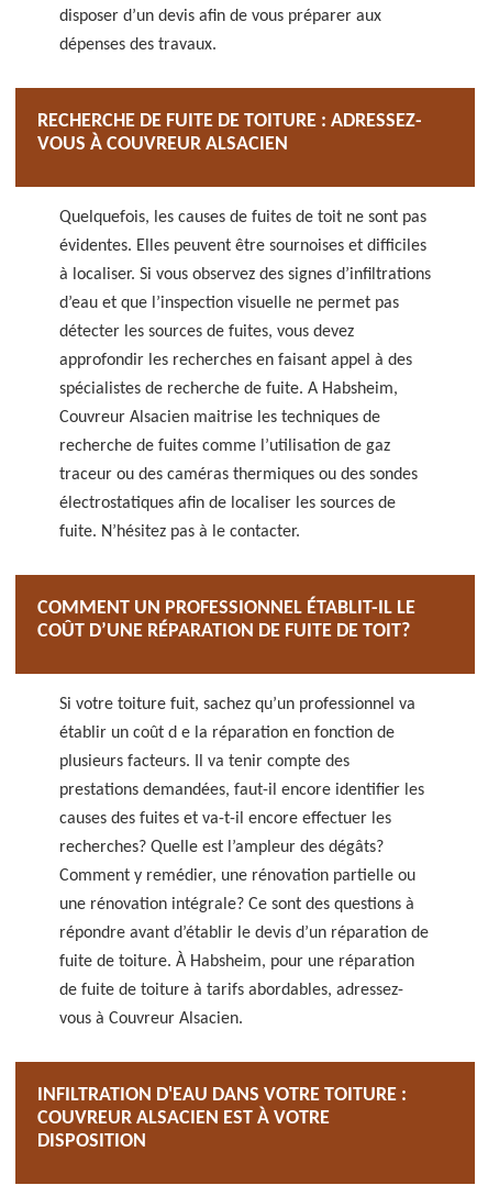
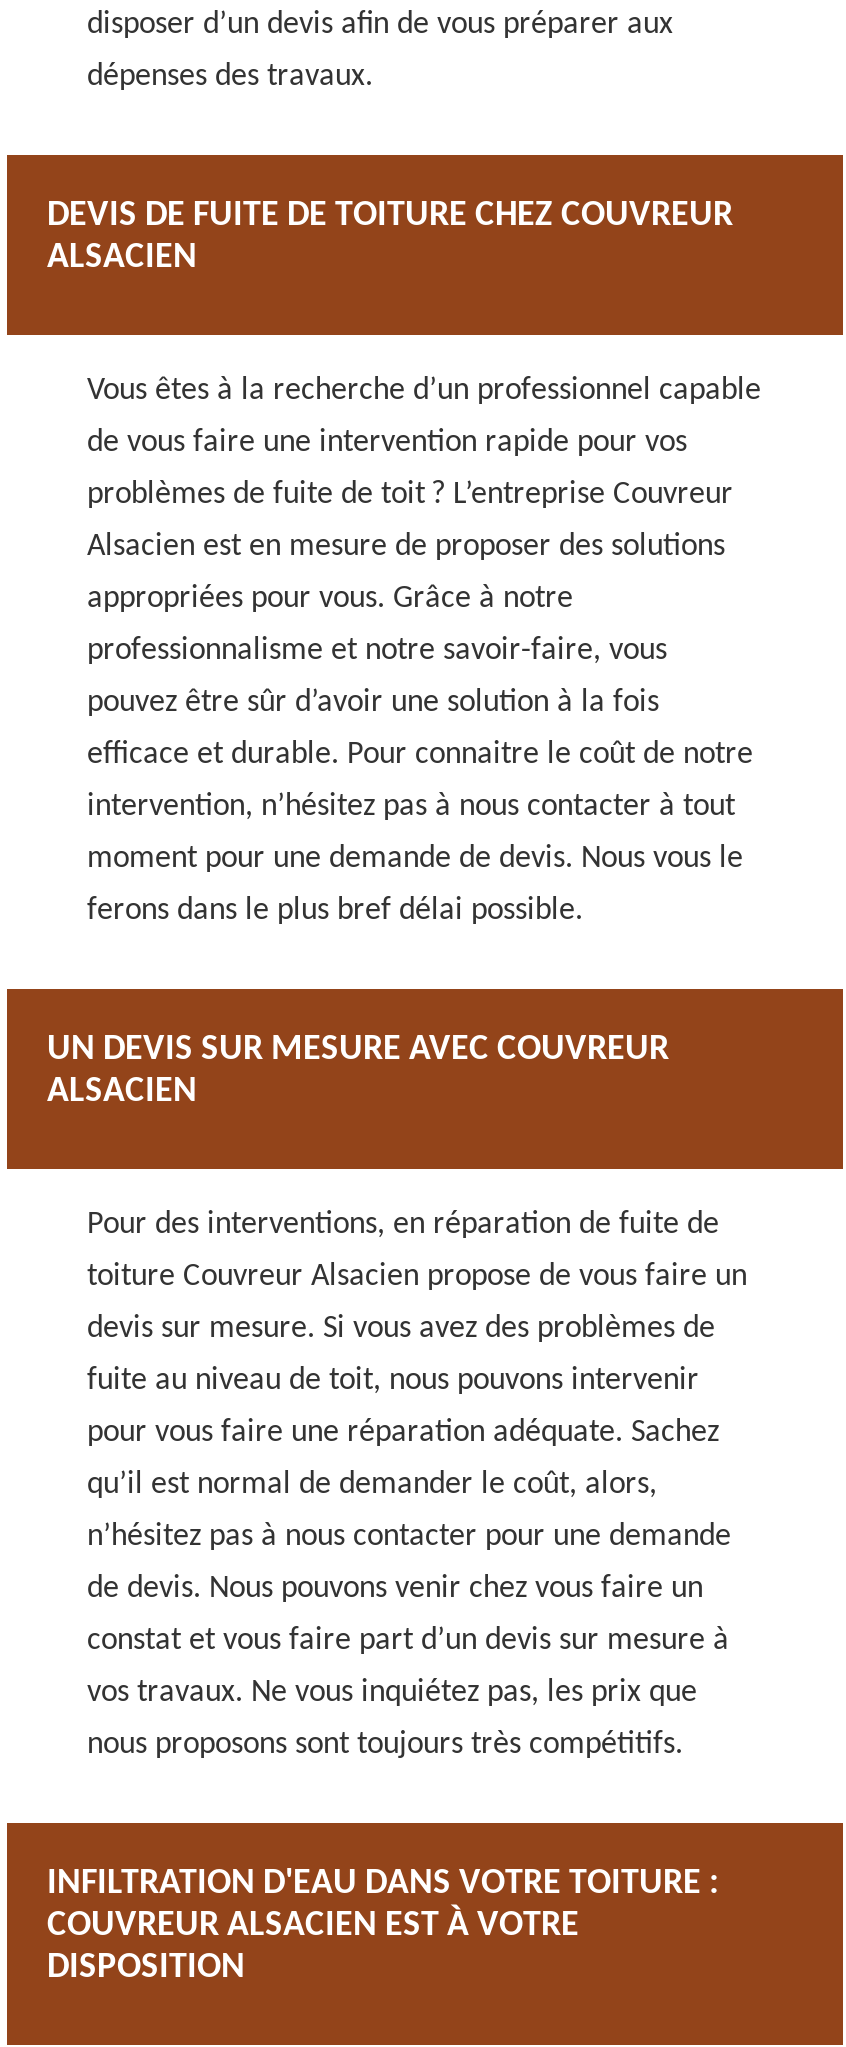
[37,111,422,155] RECHERCHE DE FUITE DE TOITURE : ADRESSEZ- | VOUS À COUVREUR ALSACIEN -> [47,197,733,277] DEVIS DE FUITE DE TOITURE CHEZ COUVREUR | ALSACIEN
[59,209,431,541] Quelquefois, les causes de fuites de toit ne sont pas | évidentes. Elles peuvent être sournoises et difficiles | à localiser. Si vous observez des signes d’infiltrations | d’eau et que l’inspection visuelle ne permet pas | détecter les sources de fuites, vous devez | approfondir les recherches en faisant appel à des | spécialistes de recherche de fuite. A Habsheim, | Couvreur Alsacien maitrise les techniques de | recherche de fuites comme l’utilisation de gaz | traceur ou des caméras thermiques ou des sondes | électrostatiques afin de localiser les sources de | fuite. N’hésitez pas à le contacter. -> [87,375,761,927] Vous êtes à la recherche d’un professionnel capable | de vous faire une intervention rapide pour vos | problèmes de fuite de toit ? L’entreprise Couvreur | Alsacien est en mesure de proposer des solutions | appropriées pour vous. Grâce à notre | professionnalisme et notre savoir-faire, vous | pouvez être sûr d’avoir une solution à la fois | efficace et durable. Pour connaitre le coût de notre | intervention, n’hésitez pas à nous contacter à tout | moment pour une demande de devis. Nous vous le | ferons dans le plus bref délai possible.
[37,598,415,642] COMMENT UN PROFESSIONNEL ÉTABLIT-IL LE | COÛT D’UNE RÉPARATION DE FUITE DE TOIT? -> [47,1031,669,1111] UN DEVIS SUR MESURE AVEC COUVREUR | ALSACIEN
[59,696,429,1028] Si votre toiture fuit, sachez qu’un professionnel va | établir un coût d e la réparation en fonction de | plusieurs facteurs. Il va tenir compte des | prestations demandées, faut-il encore identifier les | causes des fuites et va-t-il encore effectuer les | recherches? Quelle est l’ampleur des dégâts? | Comment y remédier, une rénovation partielle ou | une rénovation intégrale? Ce sont des questions à | répondre avant d’établir le devis d’un réparation de | fuite de toiture. À Habsheim, pour une réparation | de fuite de toiture à tarifs abordables, adressez- | vous à Couvreur Alsacien. -> [87,1209,747,1761] Pour des interventions, en réparation de fuite de | toiture Couvreur Alsacien propose de vous faire un | devis sur mesure. Si vous avez des problèmes de | fuite au niveau de toit, nous pouvons intervenir | pour vous faire une réparation adéquate. Sachez | qu’il est normal de demander le coût, alors, | n’hésitez pas à nous contacter pour une demande | de devis. Nous pouvons venir chez vous faire un | constat et vous faire part d’un devis sur mesure à | vos travaux. Ne vous inquiétez pas, les prix que | nous proposons sont toujours très compétitifs.

